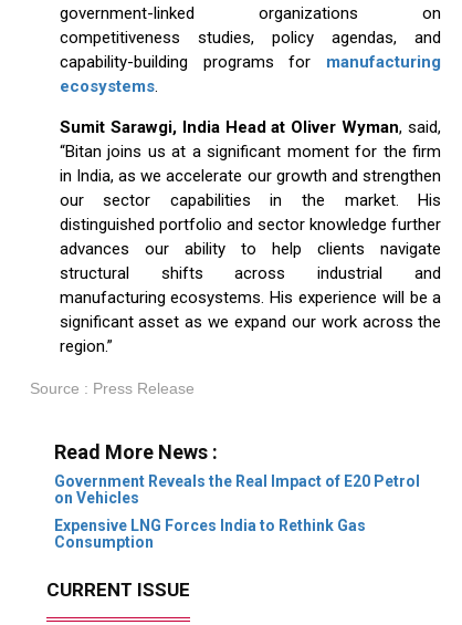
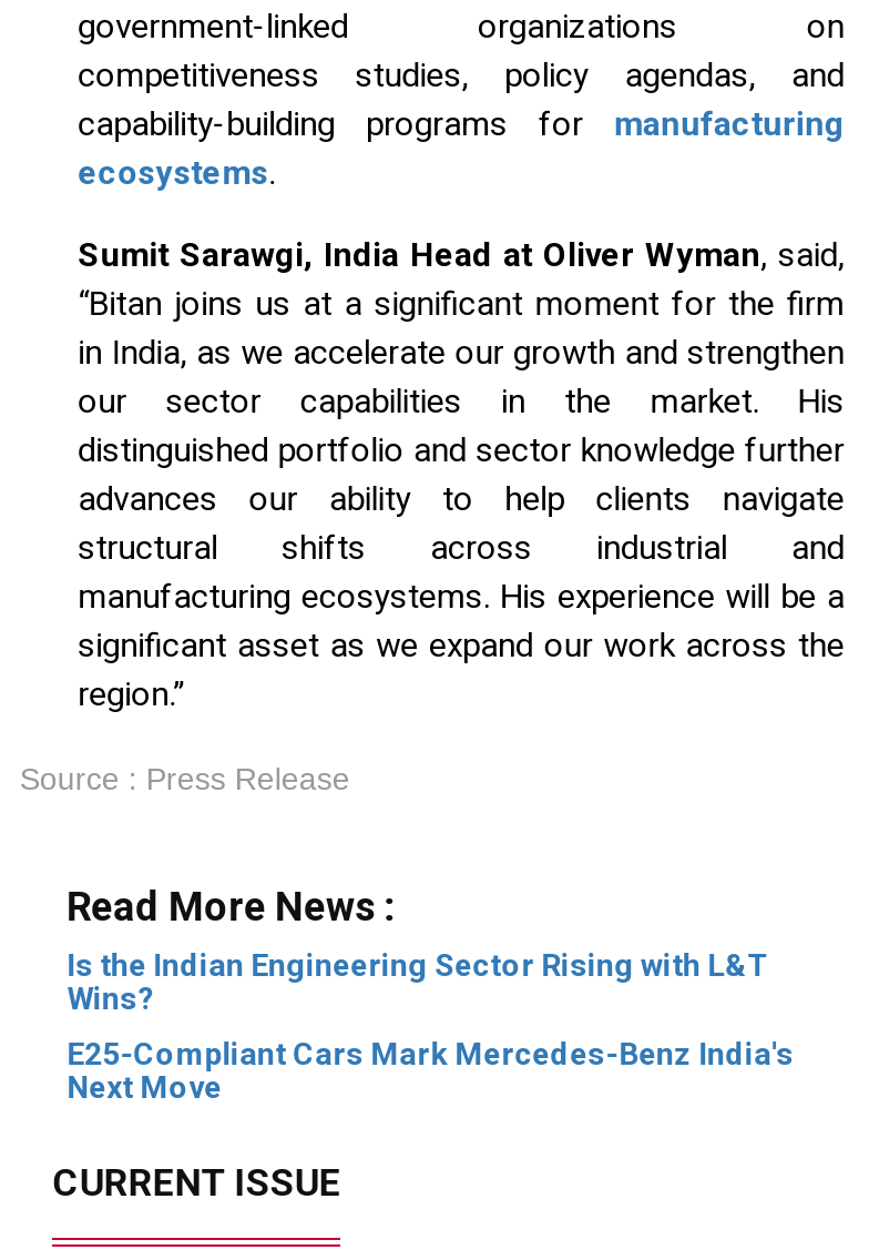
[54,472,420,506] Government Reveals the Real Impact of E20 Petrol | on Vehicles -> [67,947,769,1016] Is the Indian Engineering Sector Rising with L&T | Wins?
[54,516,365,551] Expensive LNG Forces India to Rethink Gas | Consumption -> [67,1036,794,1104] E25-Compliant Cars Mark Mercedes-Benz India's | Next Move

